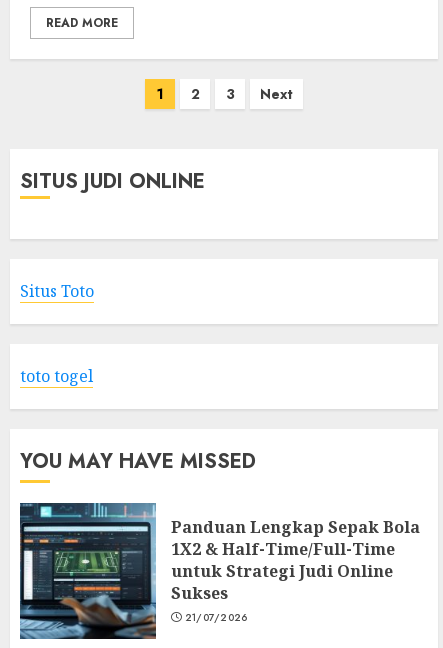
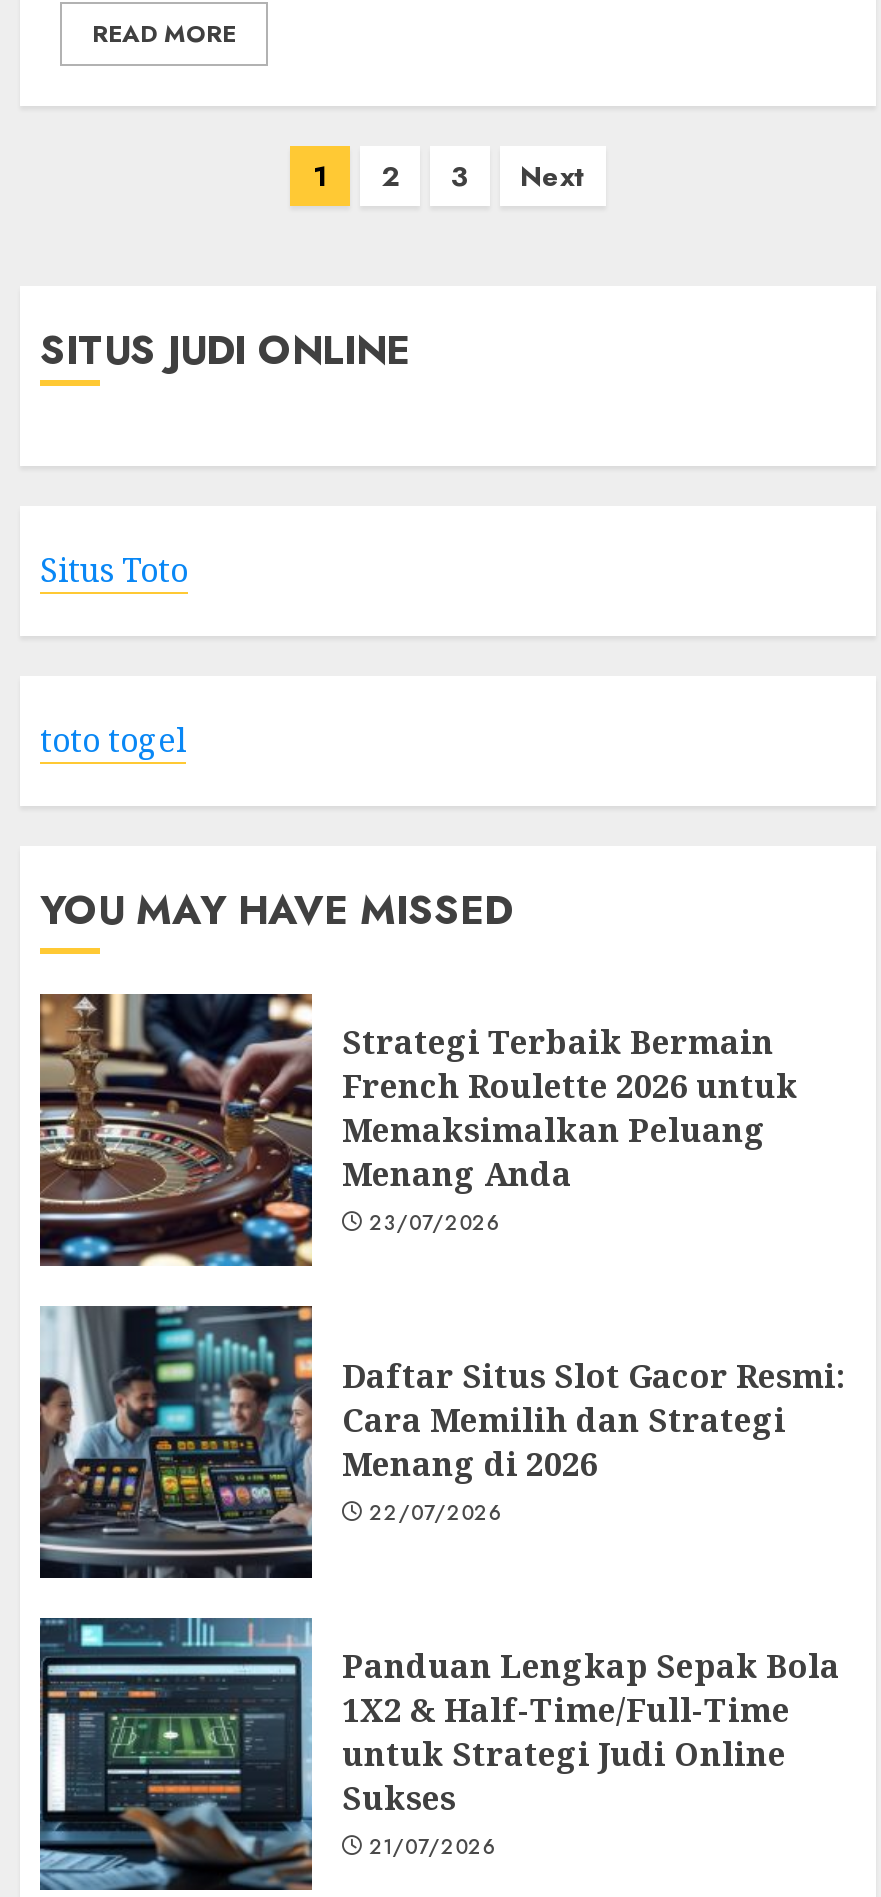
none -> [38,992,798,1268] [image] | Strategi Terbaik Bermain | French Roulette 2026 untuk | Memaksimalkan Peluang | Menang Anda | 23/07/2026
none -> [38,1304,846,1580] [image] | Daftar Situs Slot Gacor Resmi: | Cara Memilih dan Strategi | Menang di 2026 | 22/07/2026

